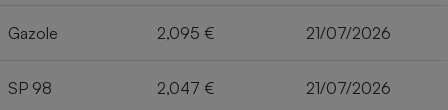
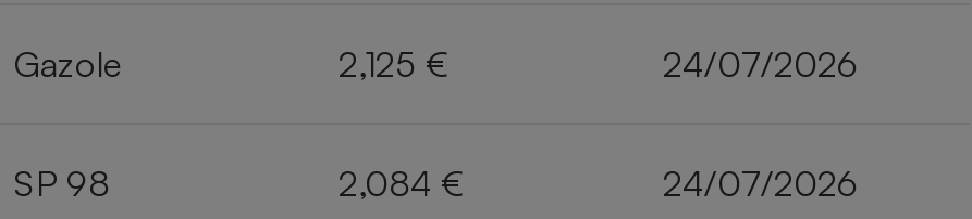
[157,23,215,43] 2,095 € -> [339,43,450,86] 2,125 €
[306,23,391,43] 21/07/2026 -> [663,43,859,86] 24/07/2026
[157,78,215,98] 2,047 € -> [339,162,465,206] 2,084 €
[306,78,391,98] 21/07/2026 -> [663,162,859,206] 24/07/2026

